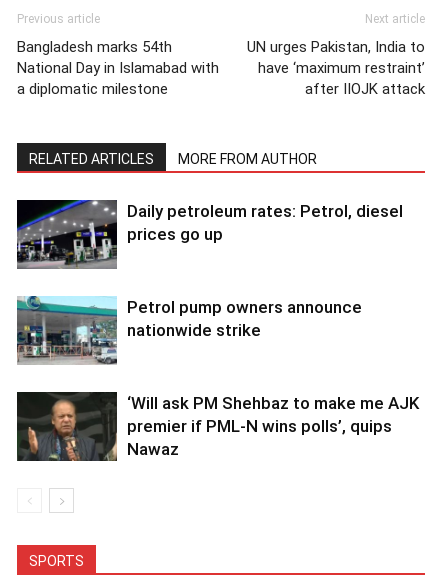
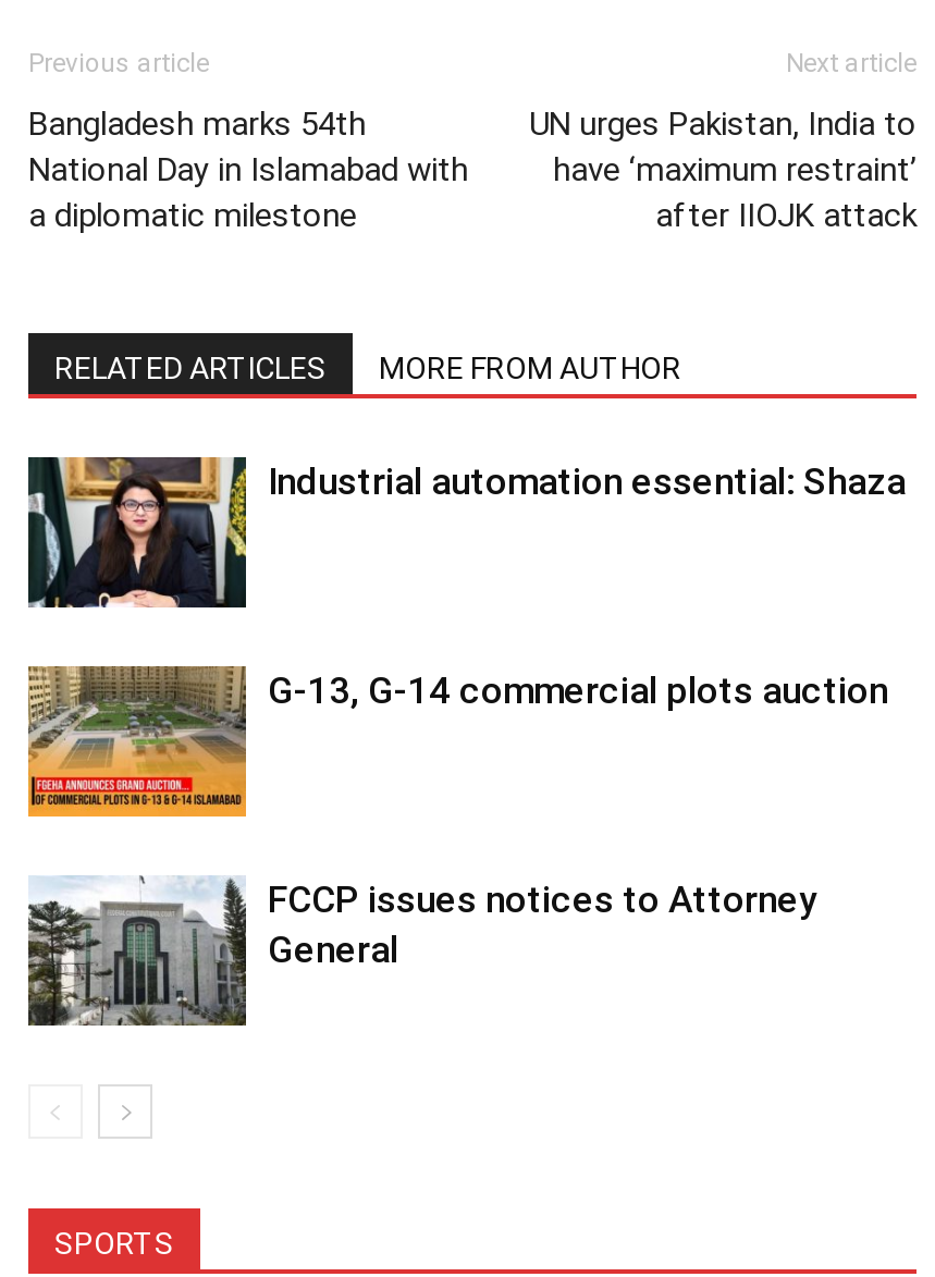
[16,199,403,270] [image] | Daily petroleum rates: Petrol, diesel | prices go up -> [26,455,906,607] [image] | Industrial automation essential: Shaza
[16,295,362,366] [image] | Petrol pump owners announce | nationwide strike -> [26,664,888,819] [image] | G-13, G-14 commercial plots auction
[16,391,419,462] [image] | ‘Will ask PM Shehbaz to make me AJK | premier if PML-N wins polls’, quips | Nawaz -> [26,875,816,1028] [image] | FCCP issues notices to Attorney | General

